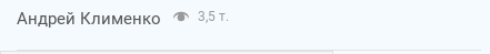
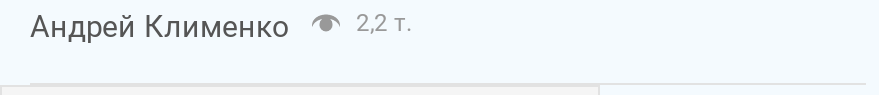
[198,8,229,24] 3,5 т. -> [356,8,412,36] 2,2 т.

